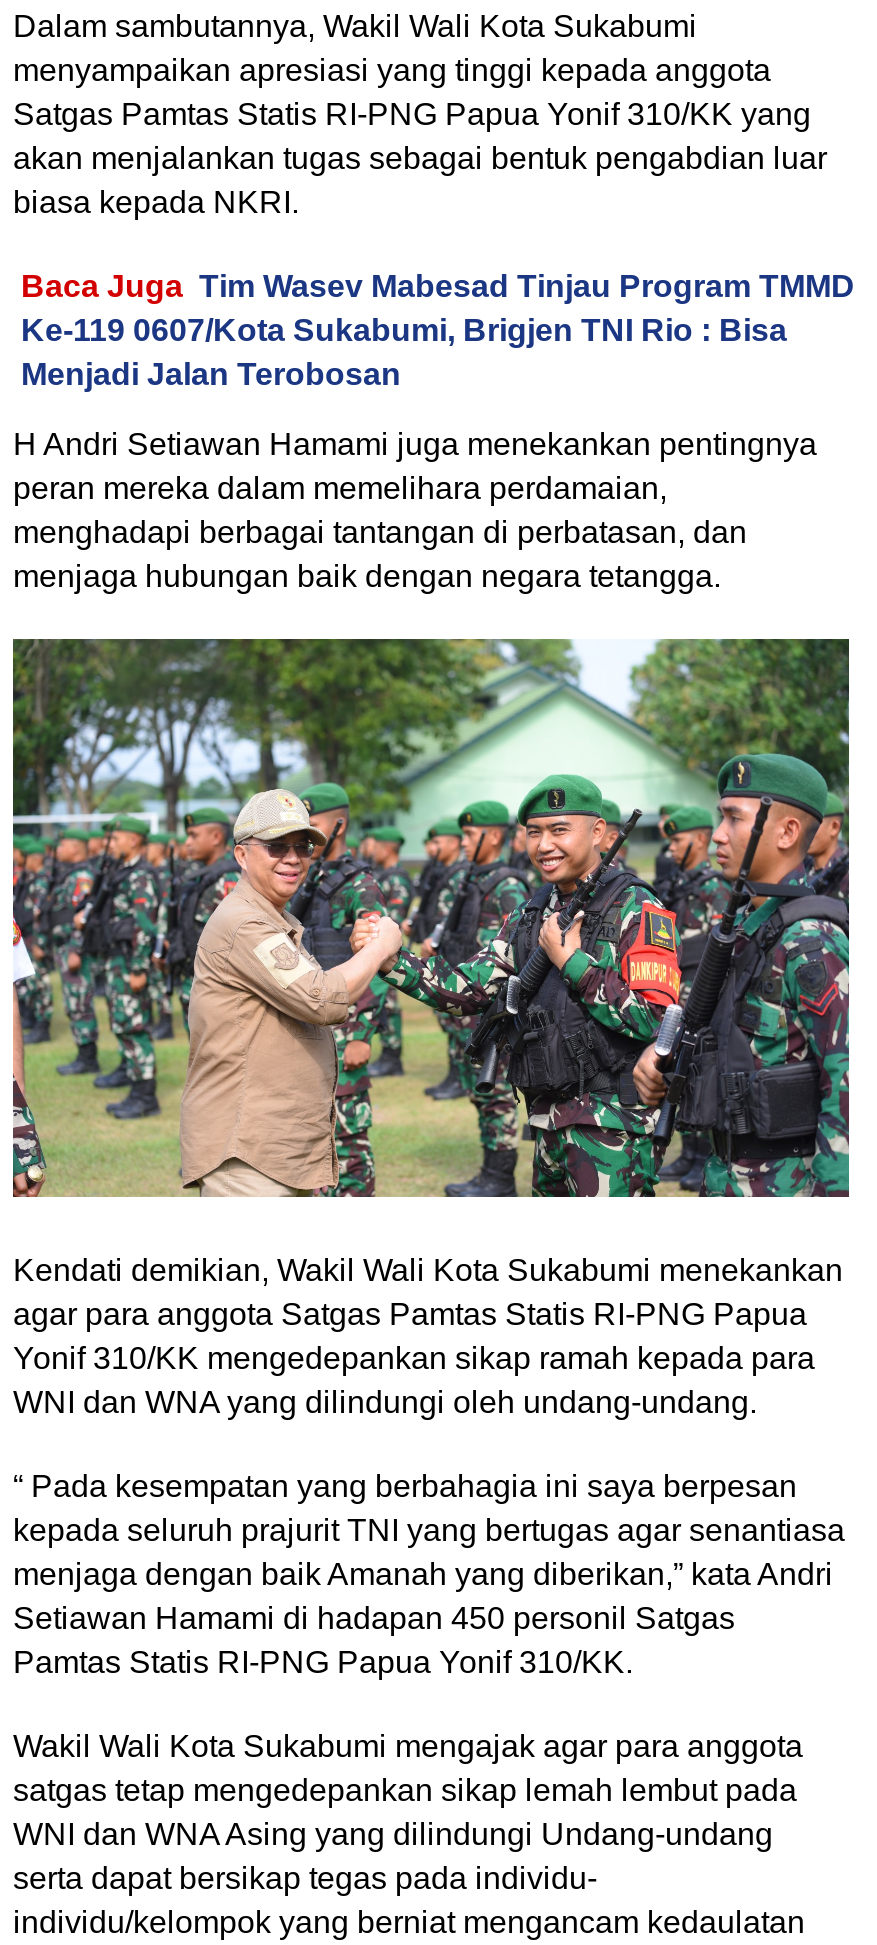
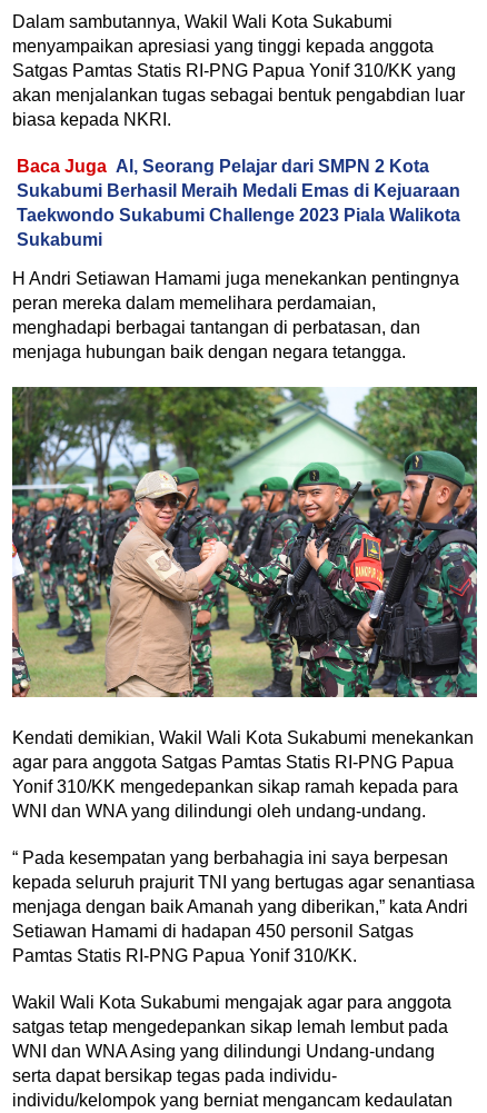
[21,270,855,392] Baca Juga Tim Wasev Mabesad Tinjau Program TMMD | Ke-119 0607/Kota Sukabumi, Brigjen TNI Rio : Bisa | Menjadi Jalan Terobosan -> [17,157,460,250] Baca Juga Al, Seorang Pelajar dari SMPN 2 Kota | Sukabumi Berhasil Meraih Medali Emas di Kejuaraan | Taekwondo Sukabumi Challenge 2023 Piala Walikota | Sukabumi

